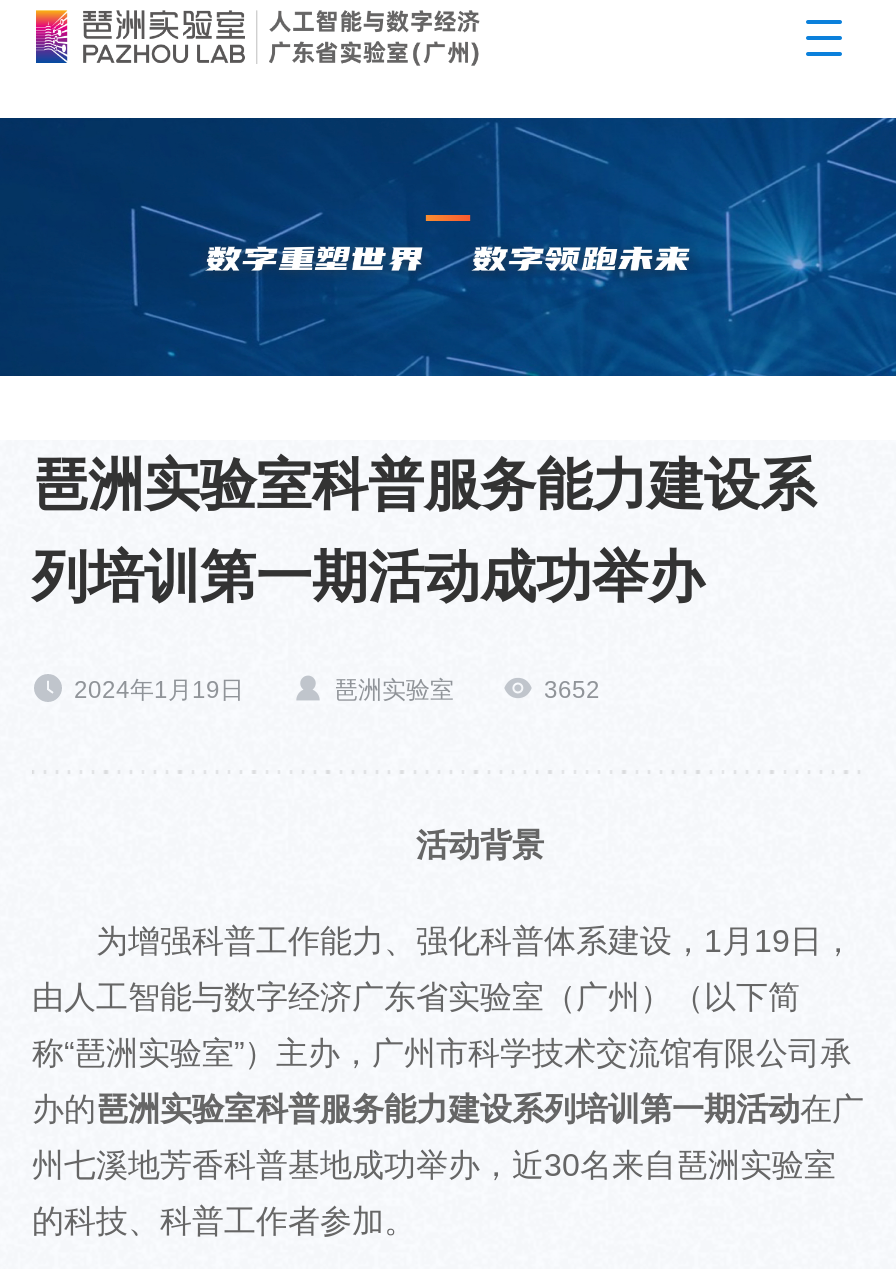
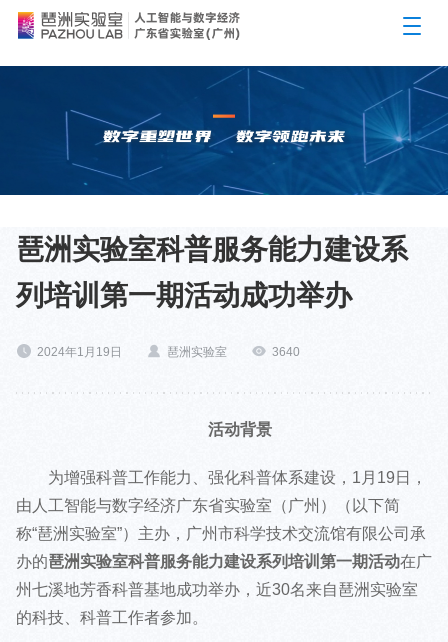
[544,676,600,704] 3652 -> [272,345,300,359] 3640

